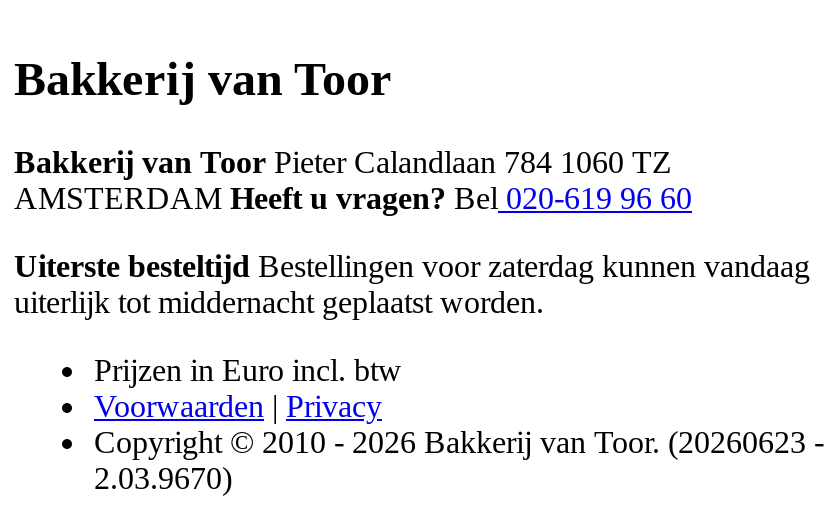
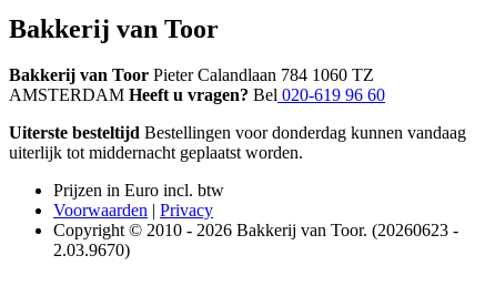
[14,250,810,284] Uiterste besteltijd Bestellingen voor zaterdag kunnen vandaag -> [9,123,466,142] Uiterste besteltijd Bestellingen voor donderdag kunnen vandaag

